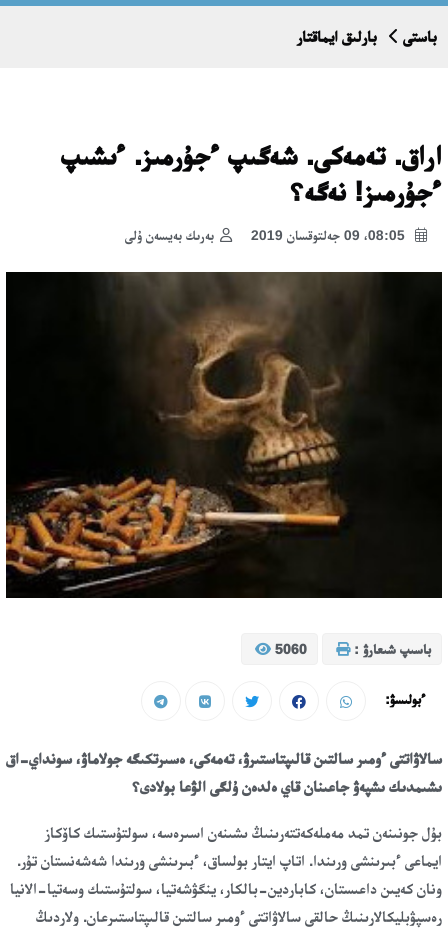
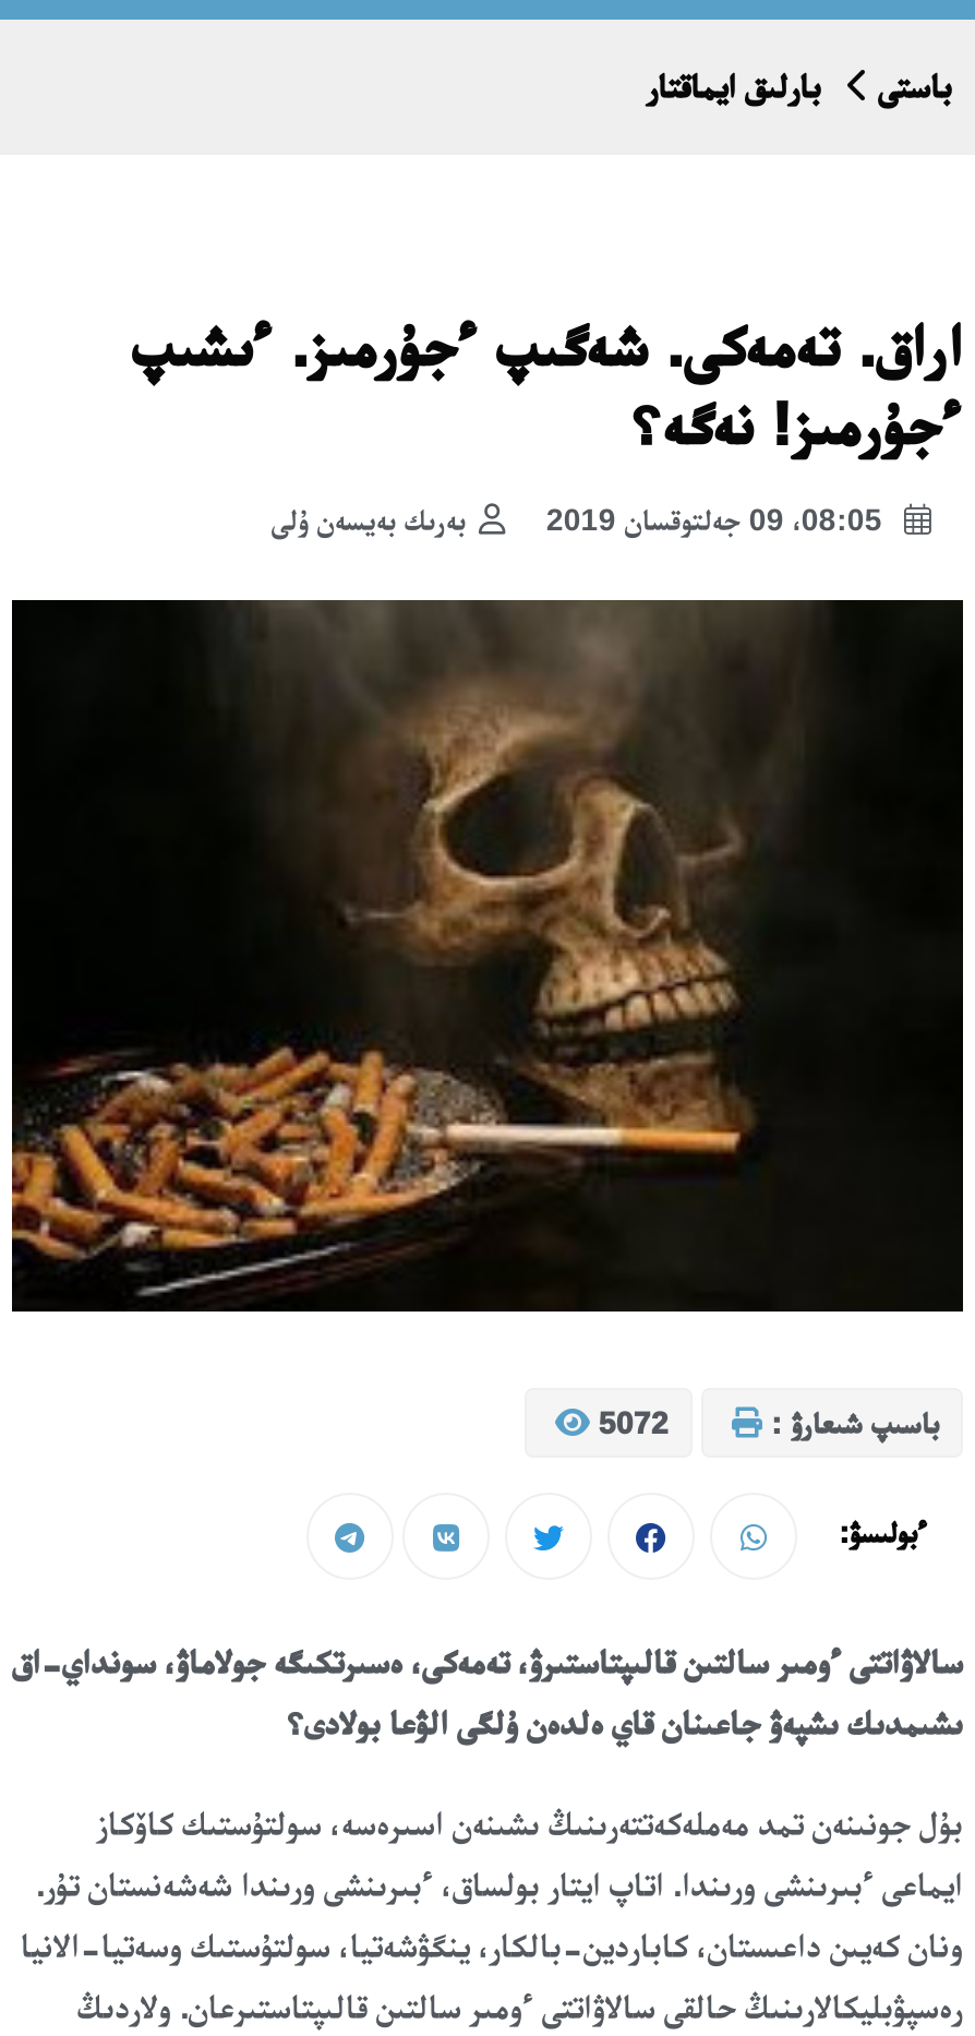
[275,641,307,657] 5060 -> [599,1406,669,1441] 5072

